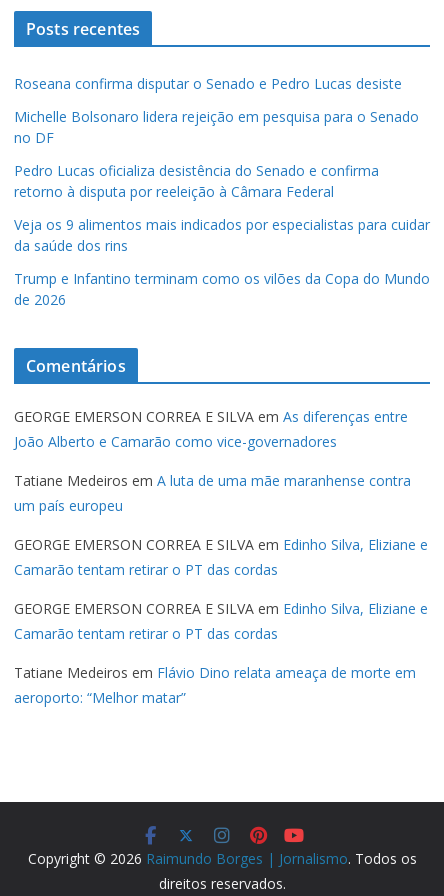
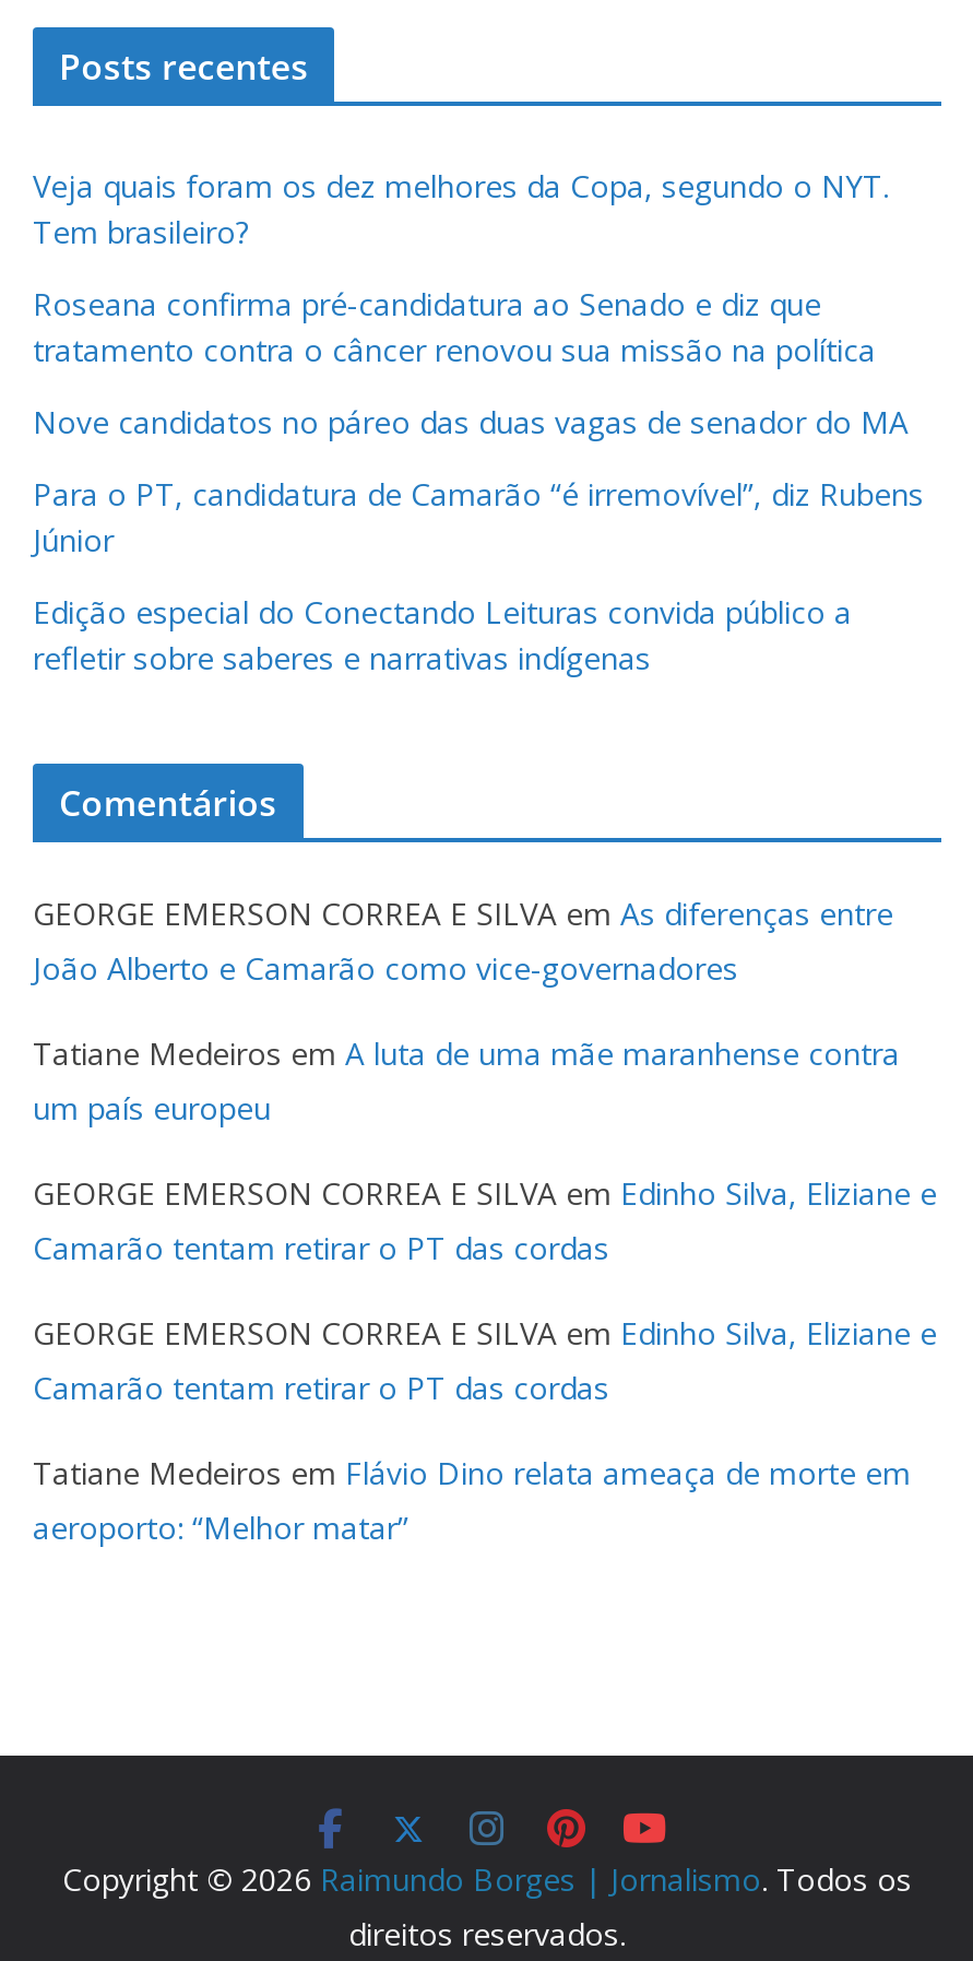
[14,74,402,93] Roseana confirma disputar o Senado e Pedro Lucas desiste -> [33,165,889,252] Veja quais foram os dez melhores da Copa, segundo o NYT. | Tem brasileiro?
[14,107,419,147] Michelle Bolsonaro lidera rejeição em pesquisa para o Senado | no DF -> [33,283,876,370] Roseana confirma pré-candidatura ao Senado e diz que | tratamento contra o câncer renovou sua missão na política
[14,161,379,201] Pedro Lucas oficializa desistência do Senado e confirma | retorno à disputa por reeleição à Câmara Federal -> [33,401,909,442] Nove candidatos no páreo das duas vagas de senador do MA
[14,215,430,255] Veja os 9 alimentos mais indicados por especialistas para cuidar | da saúde dos rins -> [33,473,924,560] Para o PT, candidatura de Camarão “é irremovível”, diz Rubens | Júnior
[14,269,430,309] Trump e Infantino terminam como os vilões da Copa do Mundo | de 2026 -> [33,591,852,678] Edição especial do Conectando Leituras convida público a | refletir sobre saberes e narrativas indígenas

